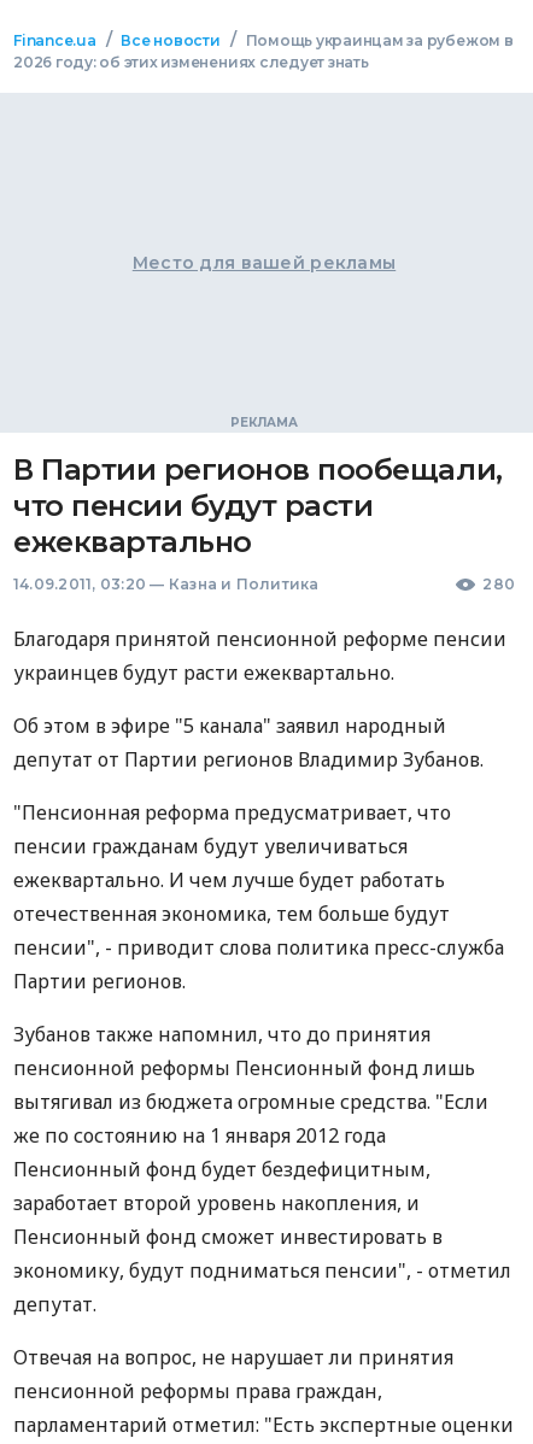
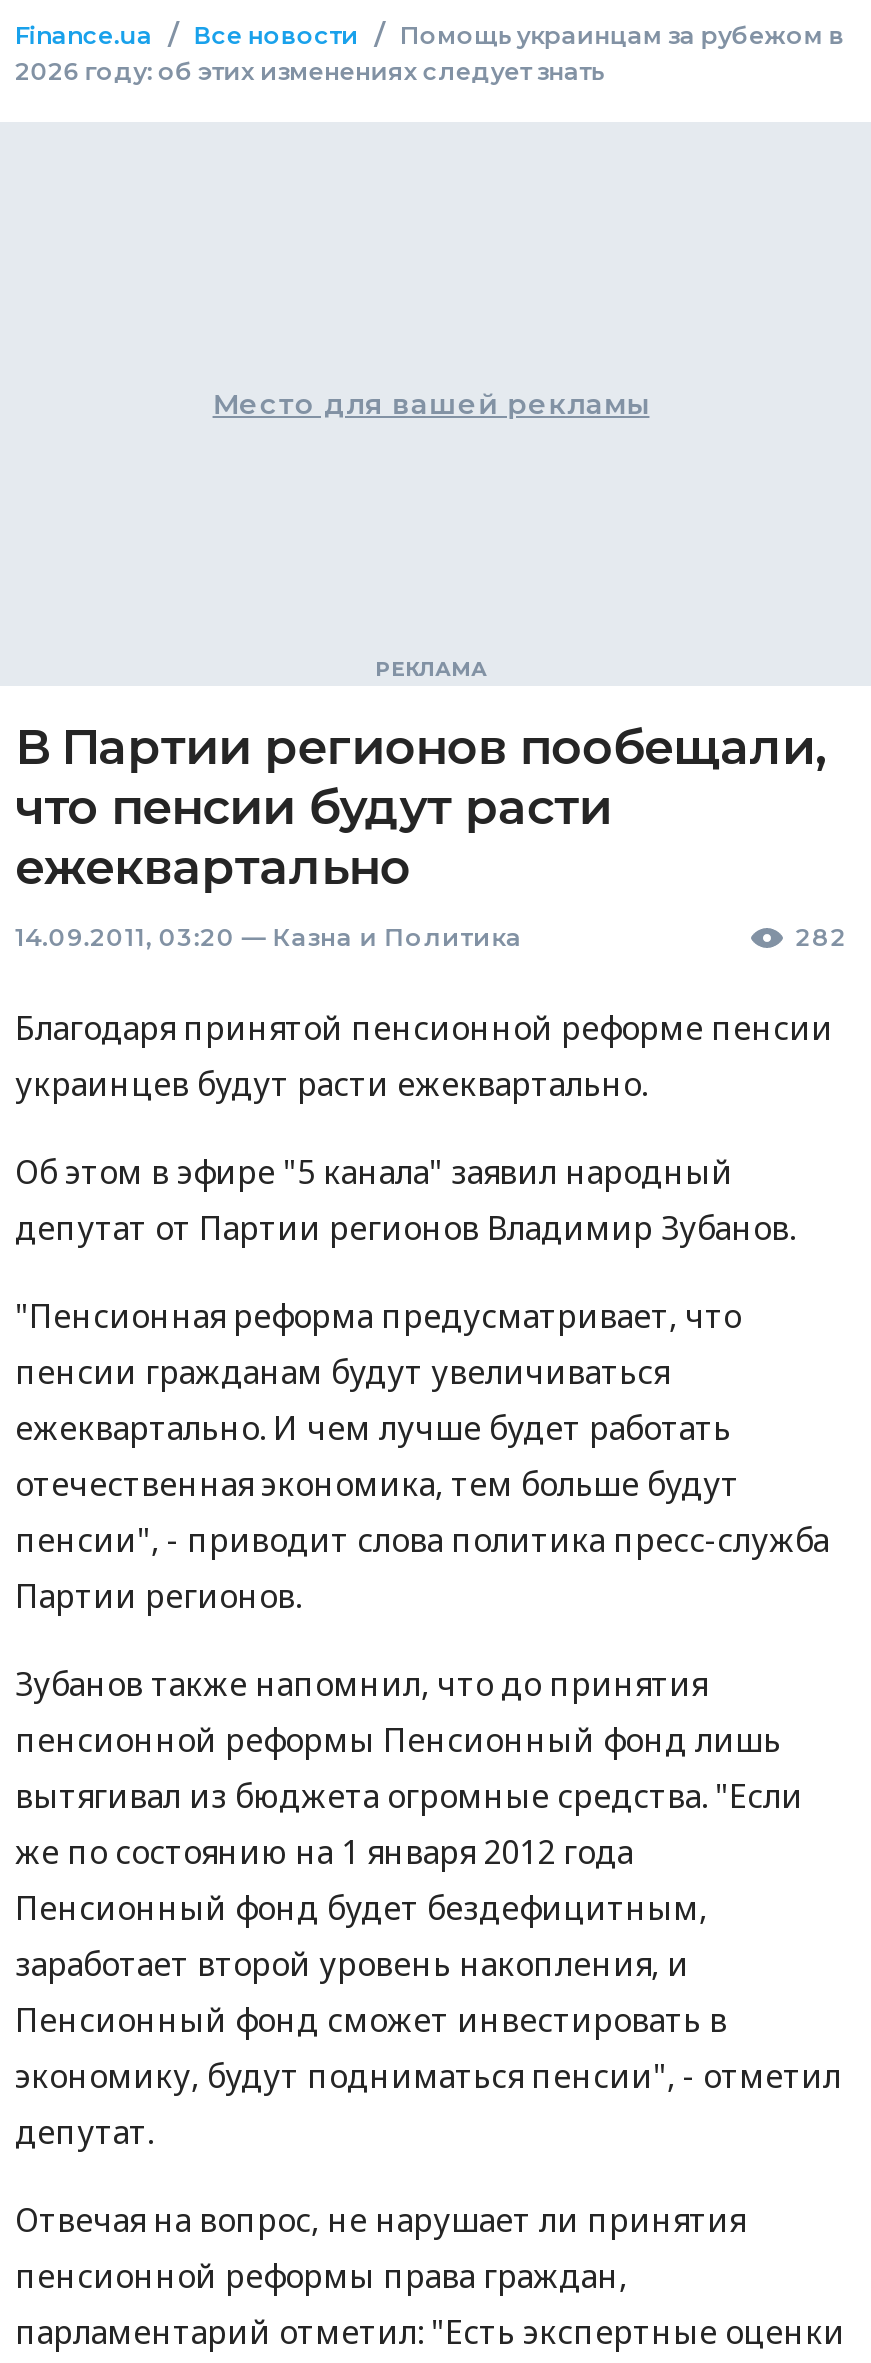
[483,575,515,593] 280 -> [796,922,847,952] 282

